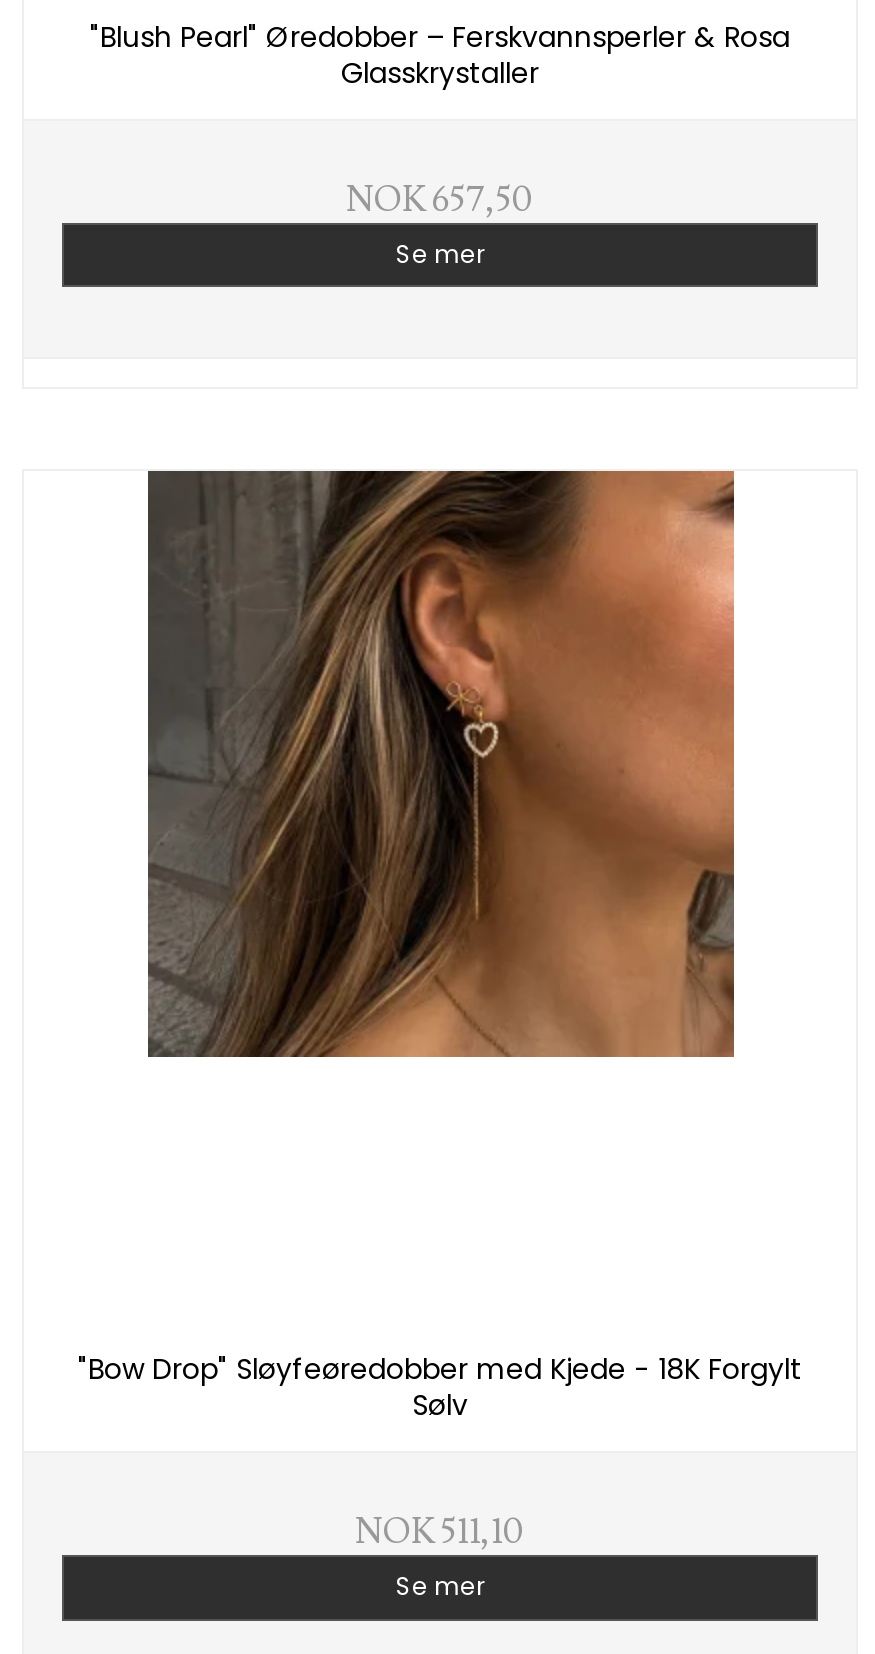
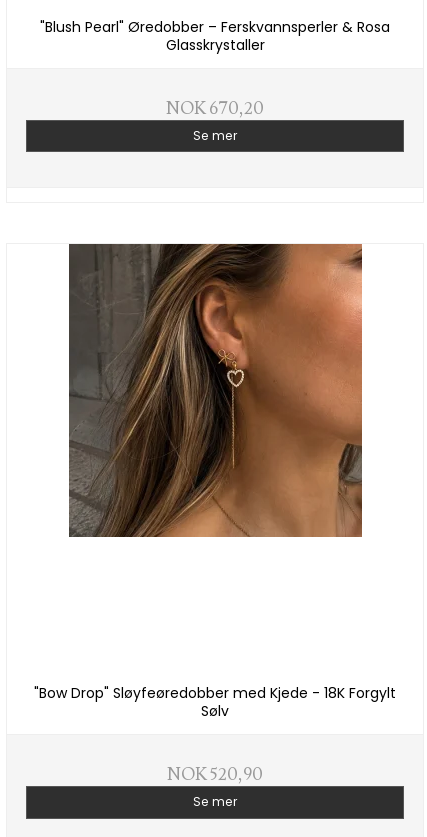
[346,177,534,223] NOK 657,50 -> [166,97,264,120] NOK 670,20
[355,1510,525,1556] NOK 511,10 -> [167,763,263,786] NOK 520,90

